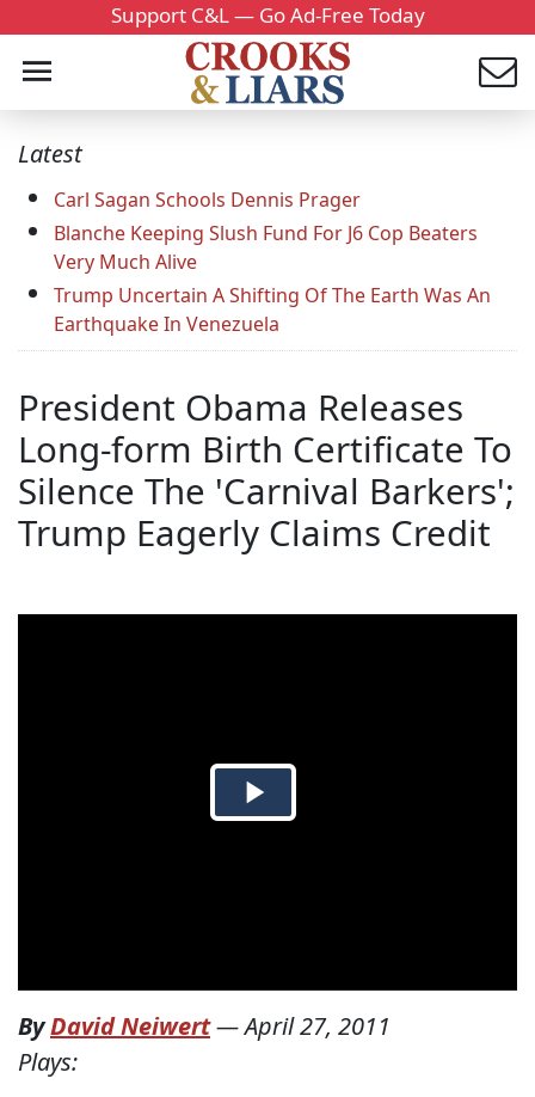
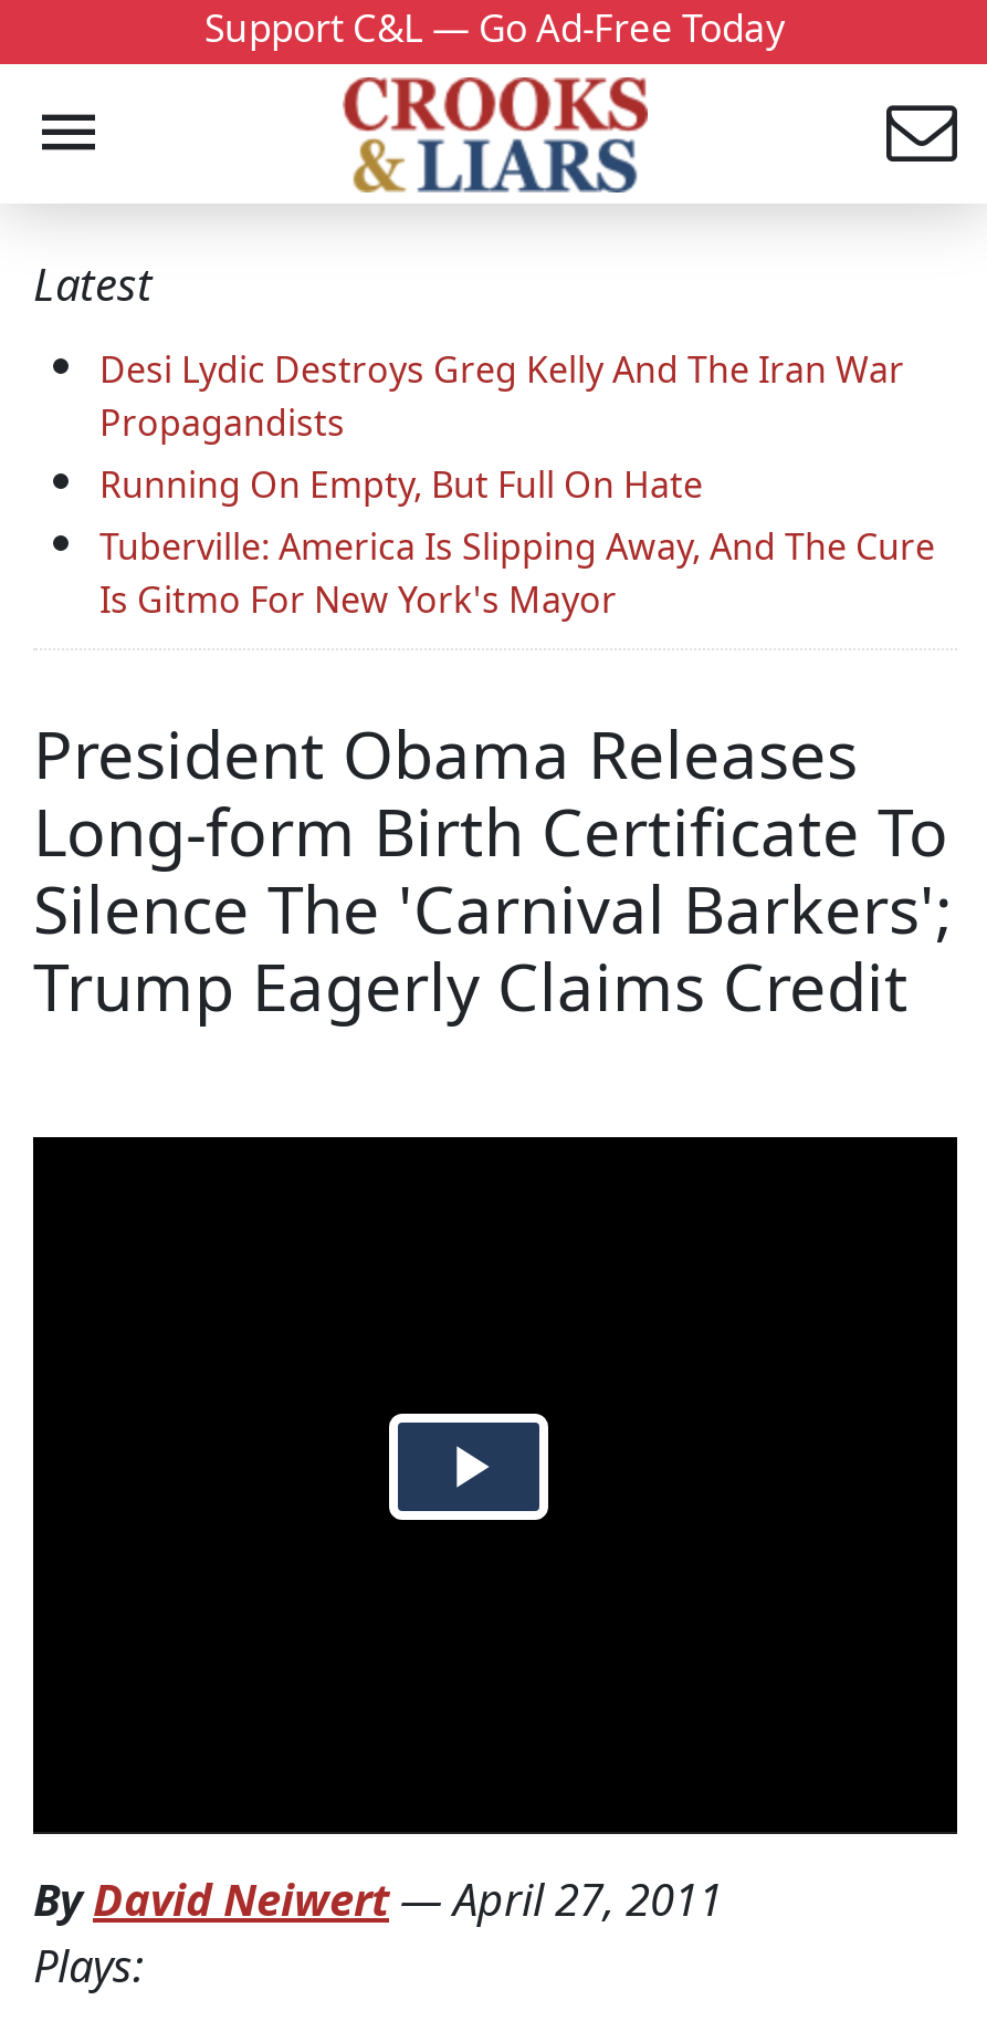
[54,187,491,337] Carl Sagan Schools Dennis Prager | Blanche Keeping Slush Fund For J6 Cop Beaters | Very Much Alive | Trump Uncertain A Shifting Of The Earth Was An | Earthquake In Venezuela -> [99,346,935,625] Desi Lydic Destroys Greg Kelly And The Iran War | Propagandists | Running On Empty, But Full On Hate | Tuberville: America Is Slipping Away, And The Cure | Is Gitmo For New York's Mayor

